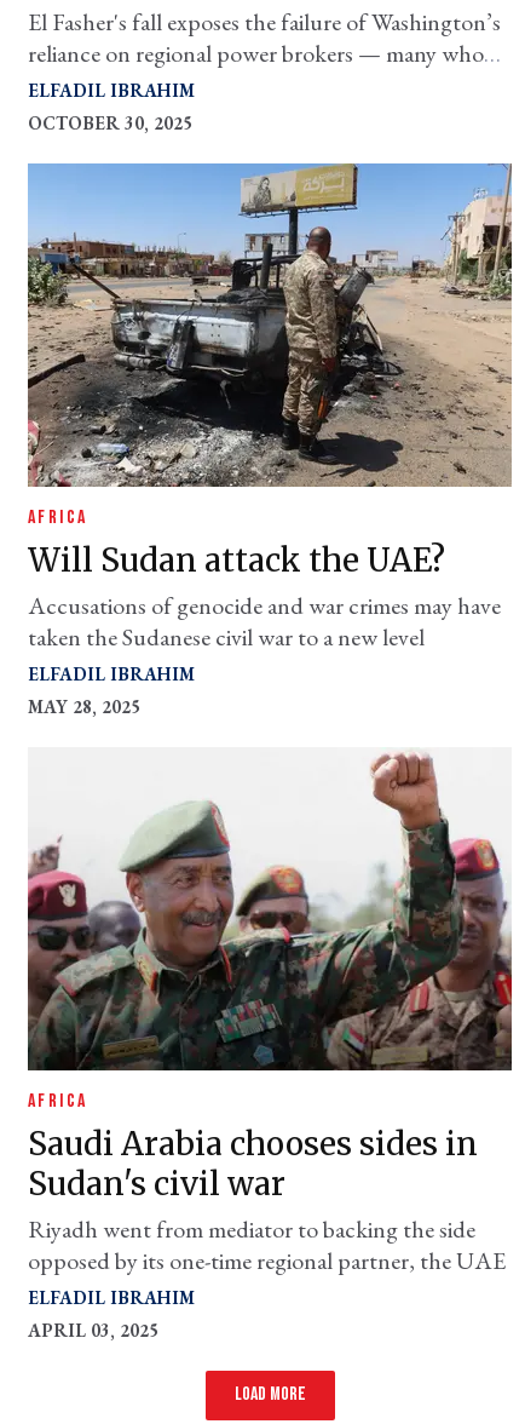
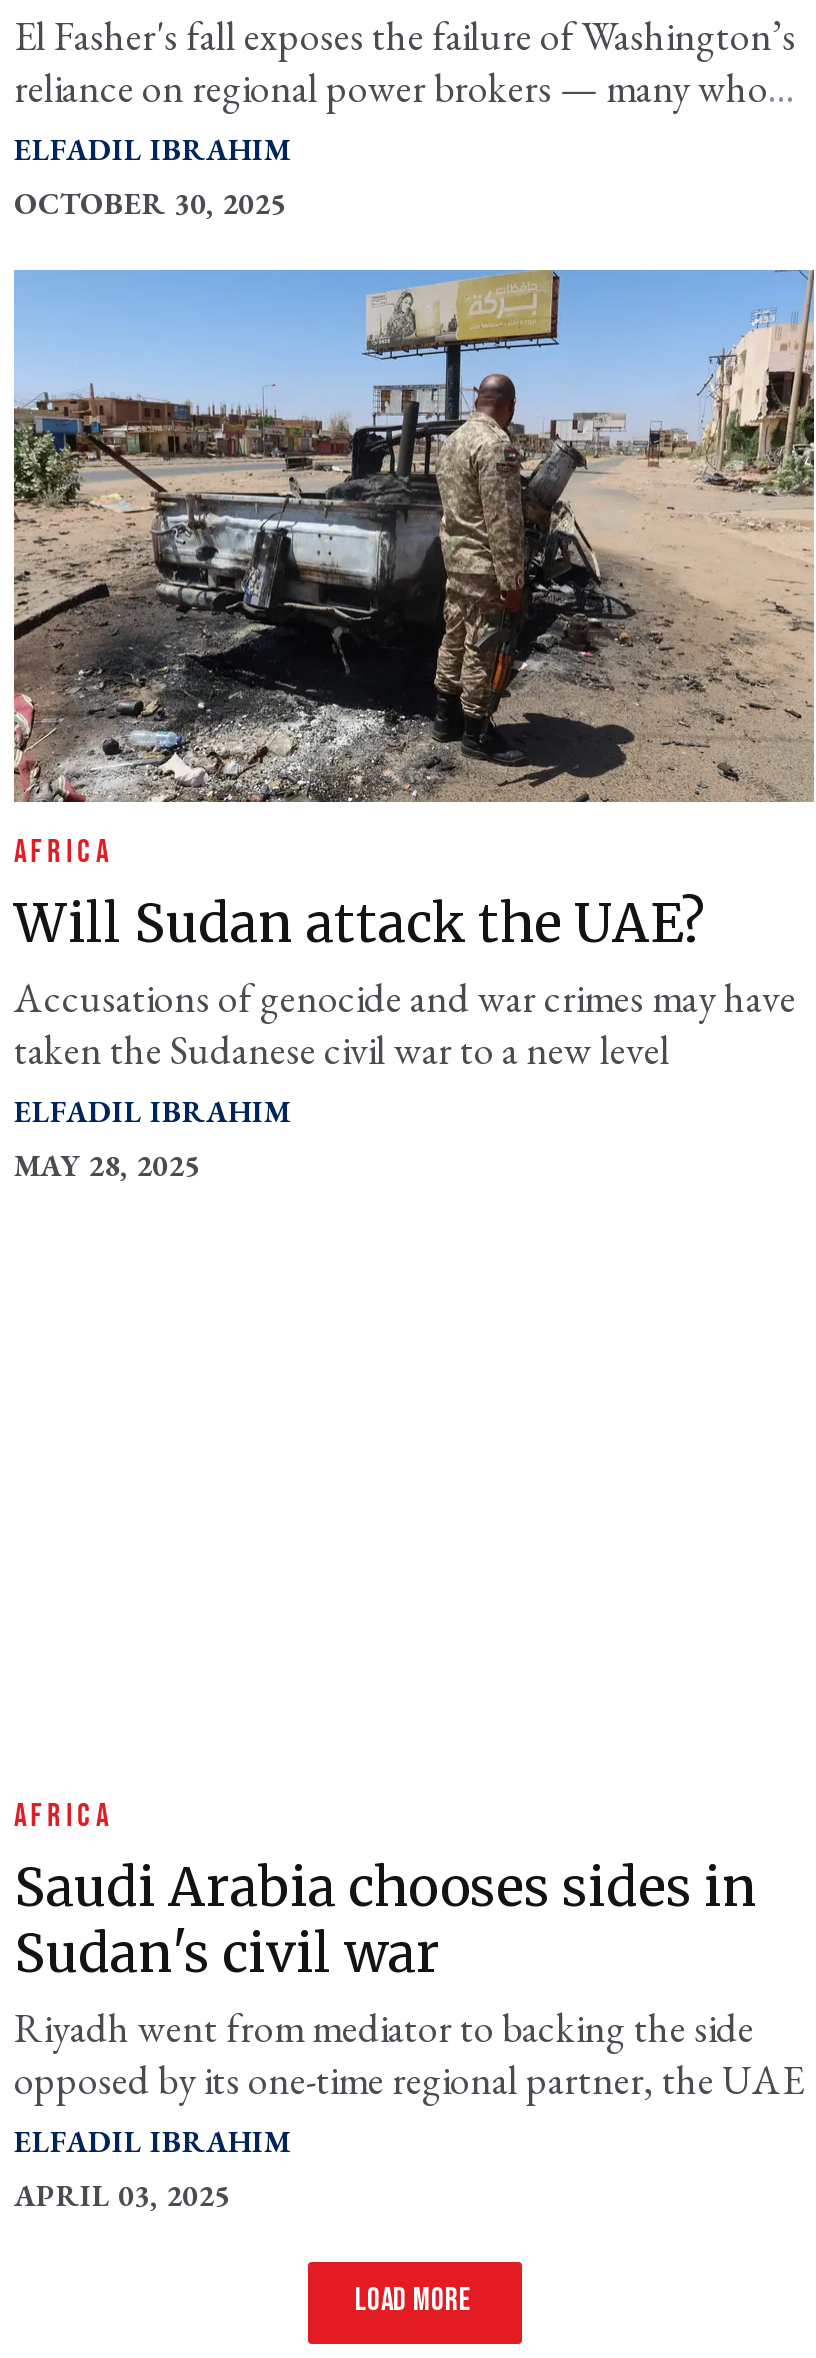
[27,750,513,1072] [image] -> none

